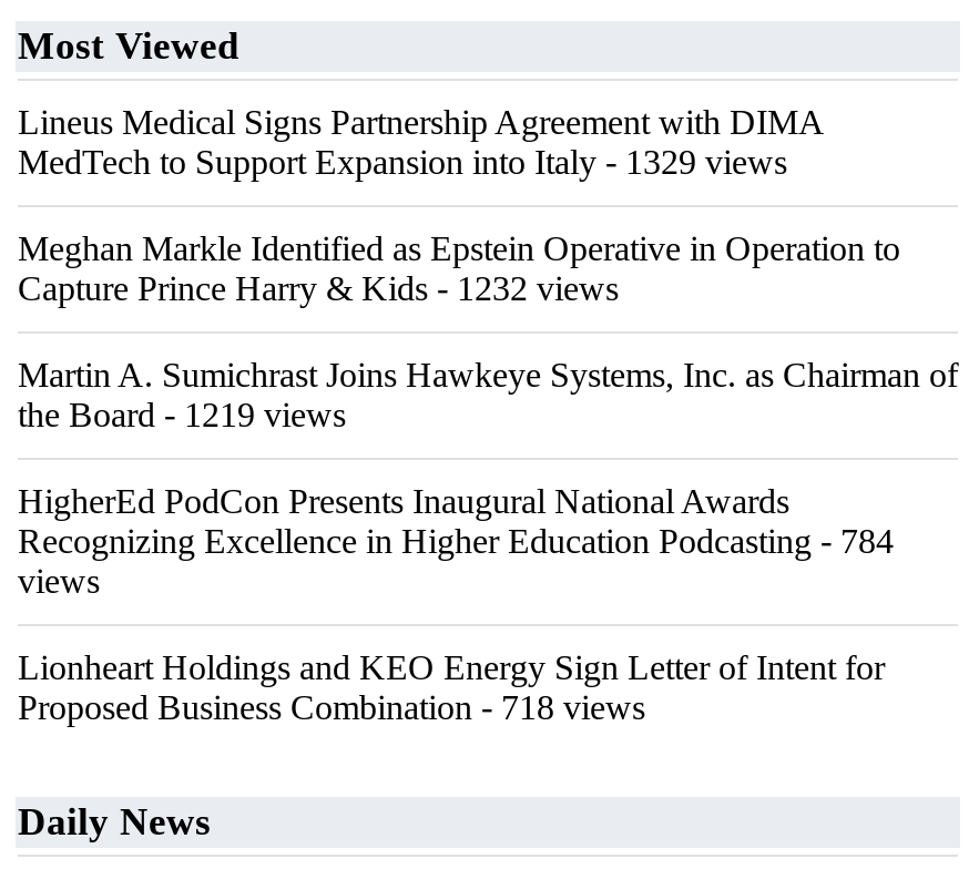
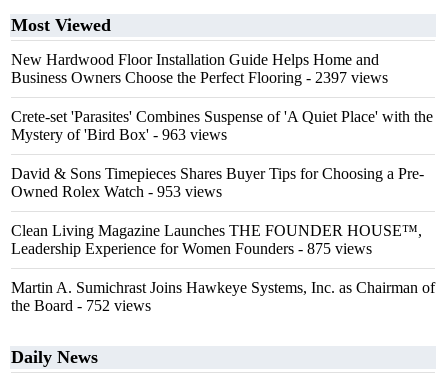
[18,103,900,307] Lineus Medical Signs Partnership Agreement with DIMA | MedTech to Support Expansion into Italy - 1329 views | Meghan Markle Identified as Epstein Operative in Operation to | Capture Prince Harry & Kids - 1232 views -> [11,51,433,257] New Hardwood Floor Installation Guide Helps Home and | Business Owners Choose the Perfect Flooring - 2397 views | Crete-set 'Parasites' Combines Suspense of 'A Quiet Place' with the | Mystery of 'Bird Box' - 963 views | David & Sons Timepieces Shares Buyer Tips for Choosing a Pre- | Owned Rolex Watch - 953 views | Clean Living Magazine Launches THE FOUNDER HOUSE™, | Leadership Experience for Women Founders - 875 views
moved [18,356,958,393] -> [11,279,435,296]: Martin A. Sumichrast Joins Hawkeye Systems, Inc. as Chairman of
[18,396,894,726] the Board - 1219 views | HigherEd PodCon Presents Inaugural National Awards | Recognizing Excellence in Higher Education Podcasting - 784 | views | Lionheart Holdings and KEO Energy Sign Letter of Intent for | Proposed Business Combination - 718 views -> [11,297,151,314] the Board - 752 views

